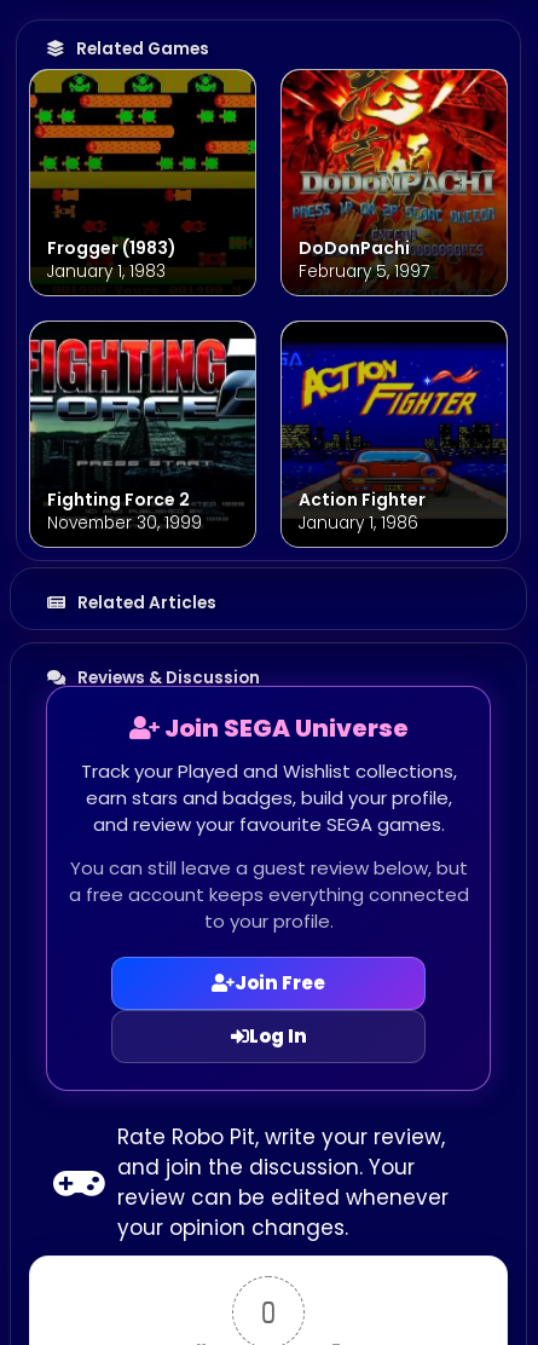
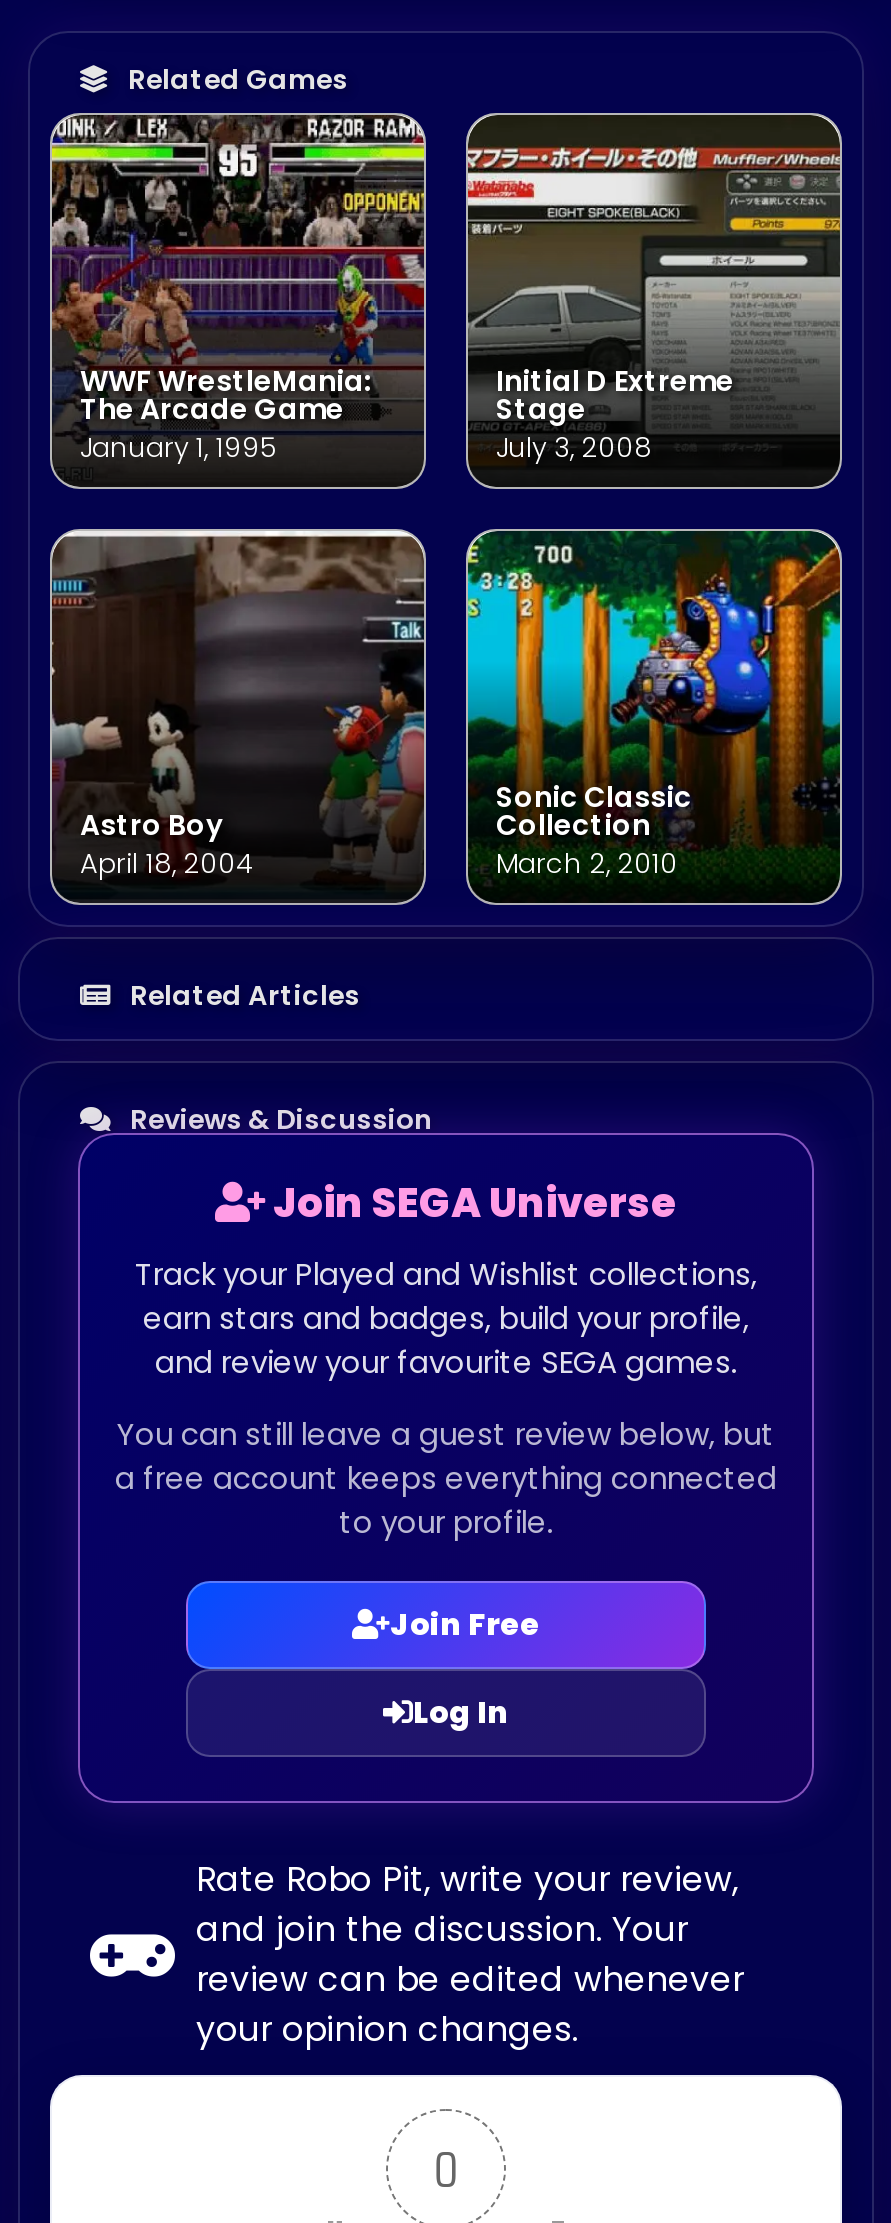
[29,69,256,284] [image] | Frogger (1983) | January 1, 1983 -> [50,113,426,471] [image] | WWF WrestleMania: | The Arcade Game | January 1, 1995
[280,69,508,283] [image] | DoDonPachi | February 5, 1997 -> [466,113,842,466] [image] | Initial D Extreme | Stage | July 3, 2008
[29,322,256,534] [image] | Fighting Force 2 | November 30, 1999 -> [50,529,426,882] [image] | Astro Boy | April 18, 2004
[280,322,508,534] [image] | Action Fighter | January 1, 1986 -> [466,529,842,882] [image] | Sonic Classic | Collection | March 2, 2010

